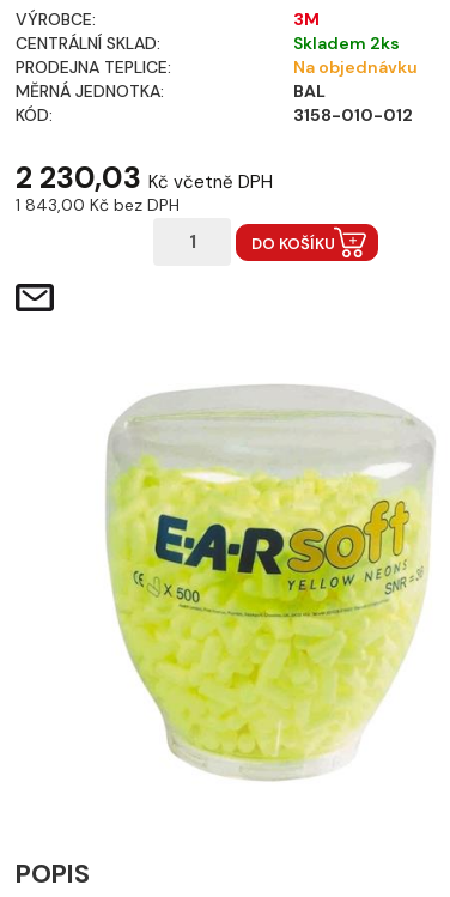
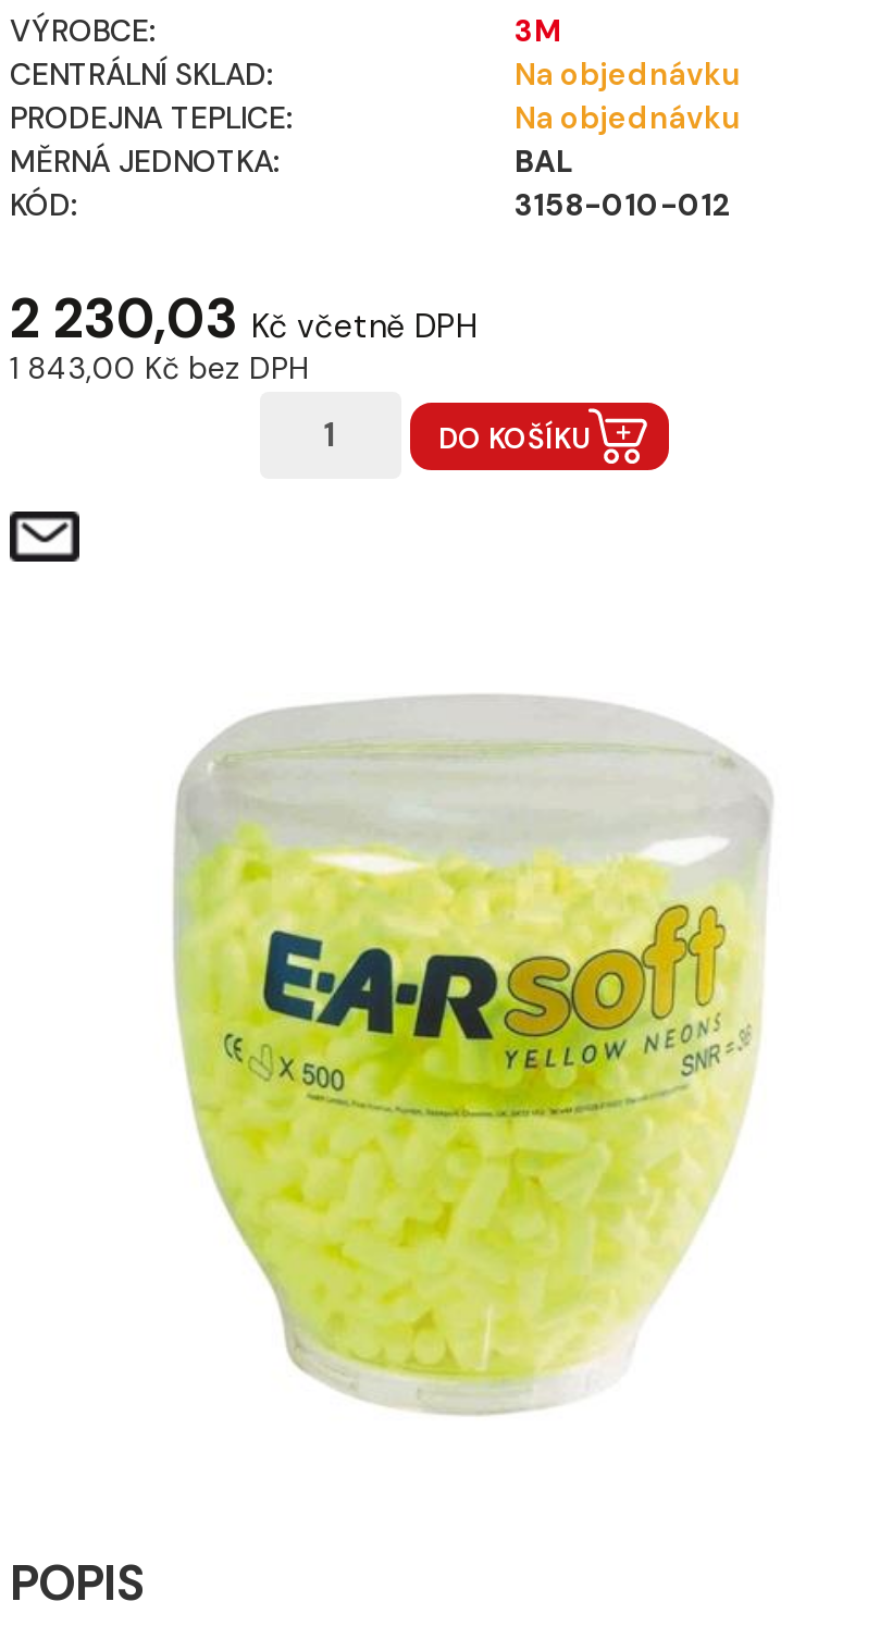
[293,32,400,54] Skladem 2ks -> [515,54,741,94] Na objednávku

